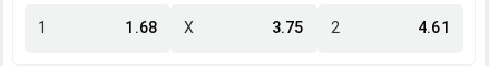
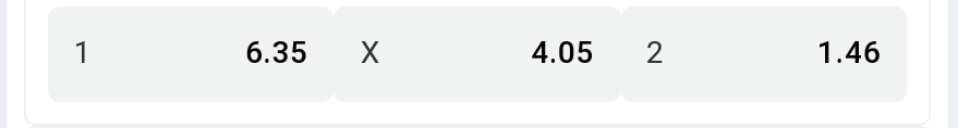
[125,19,194,36] 1.68 X -> [245,35,381,69] 6.35 X
[271,19,340,36] 3.75 2 -> [531,35,665,69] 4.05 2
[418,19,450,36] 4.61 -> [817,35,881,69] 1.46

